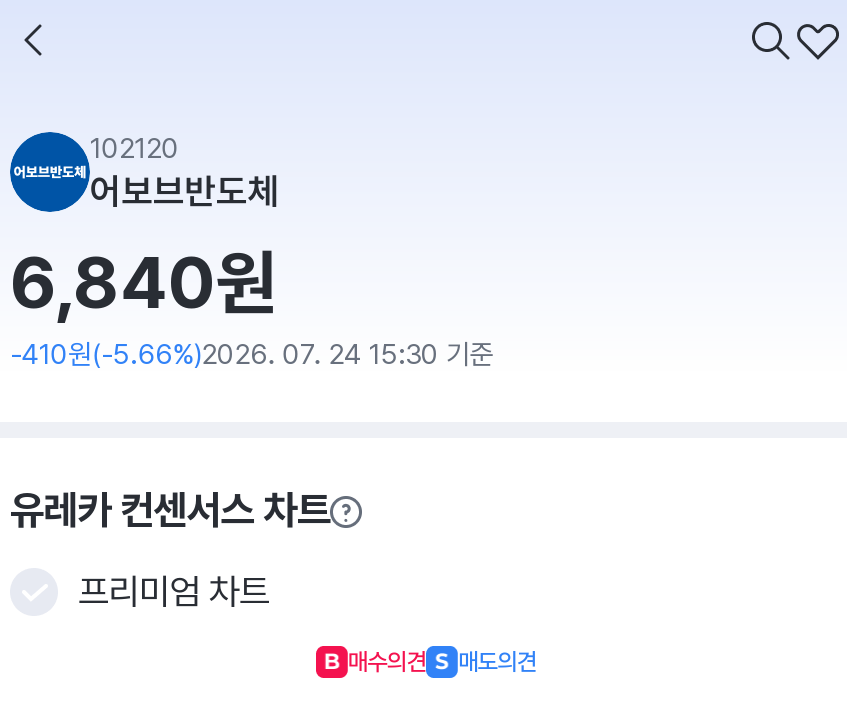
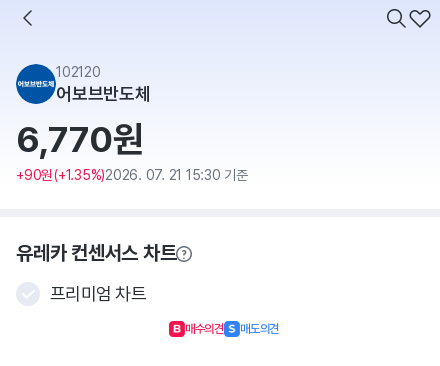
[10,240,493,370] 6,840원 | -410원(-5.66%)2026. 07. 24 15:30 기준 -> [16,118,248,183] 6,770원 | +90원(+1.35%)2026. 07. 21 15:30 기준

